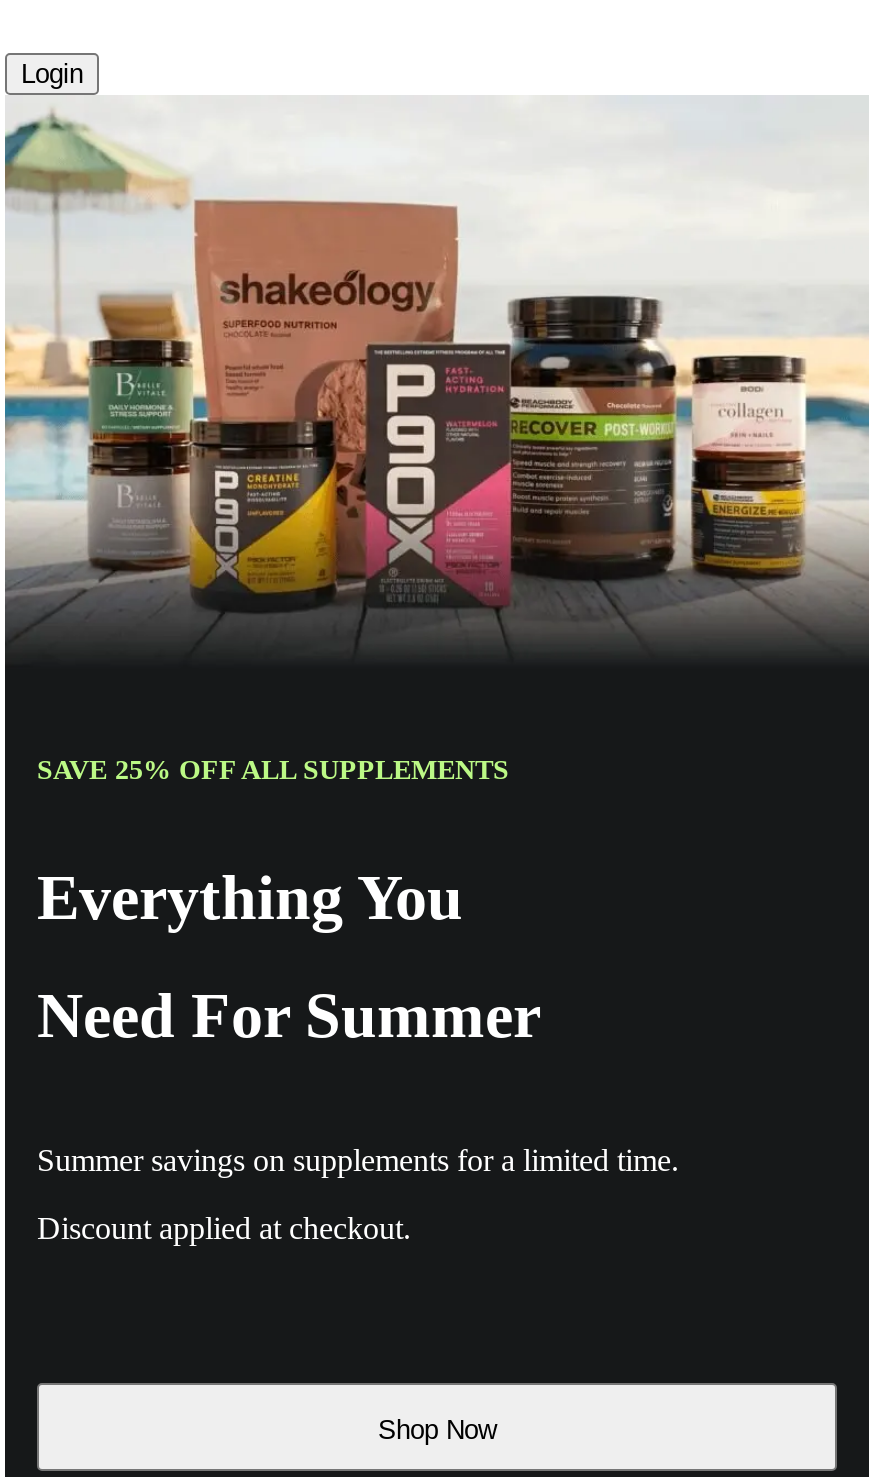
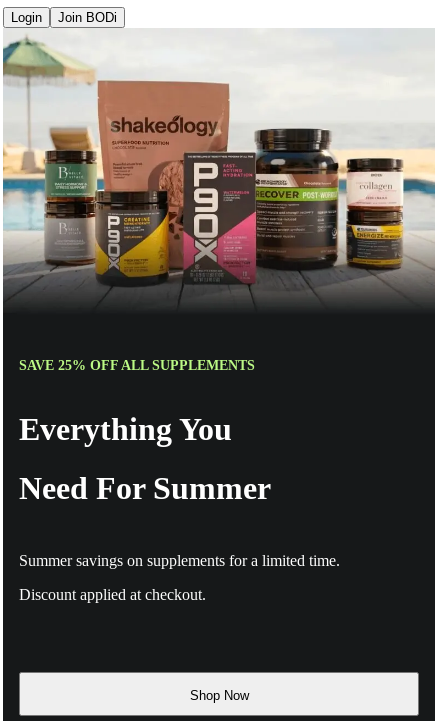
none -> [58,10,117,25] Join BODi

